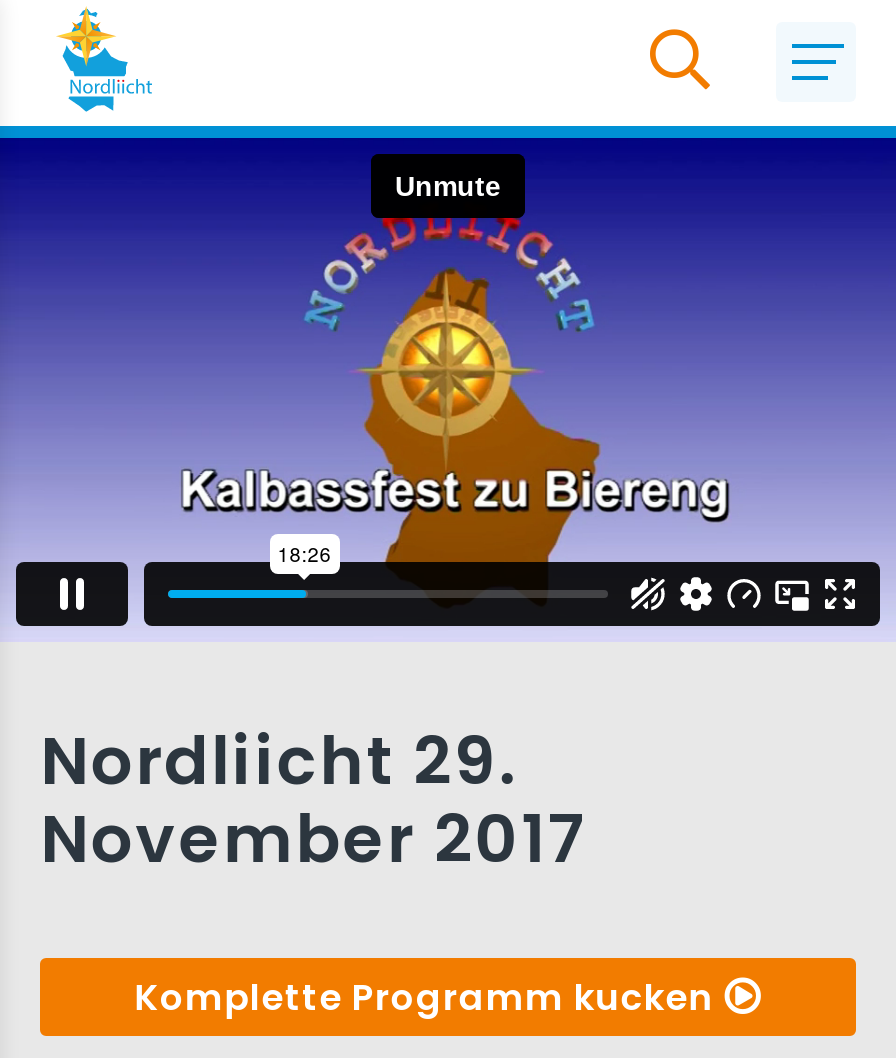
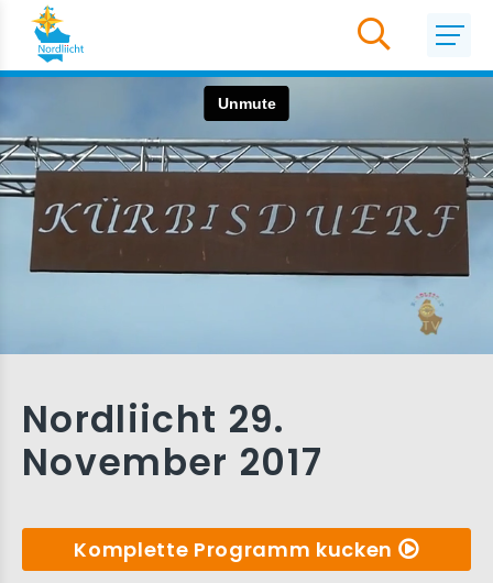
[6,136,890,640] [image] -> [3,76,490,354] [image]

